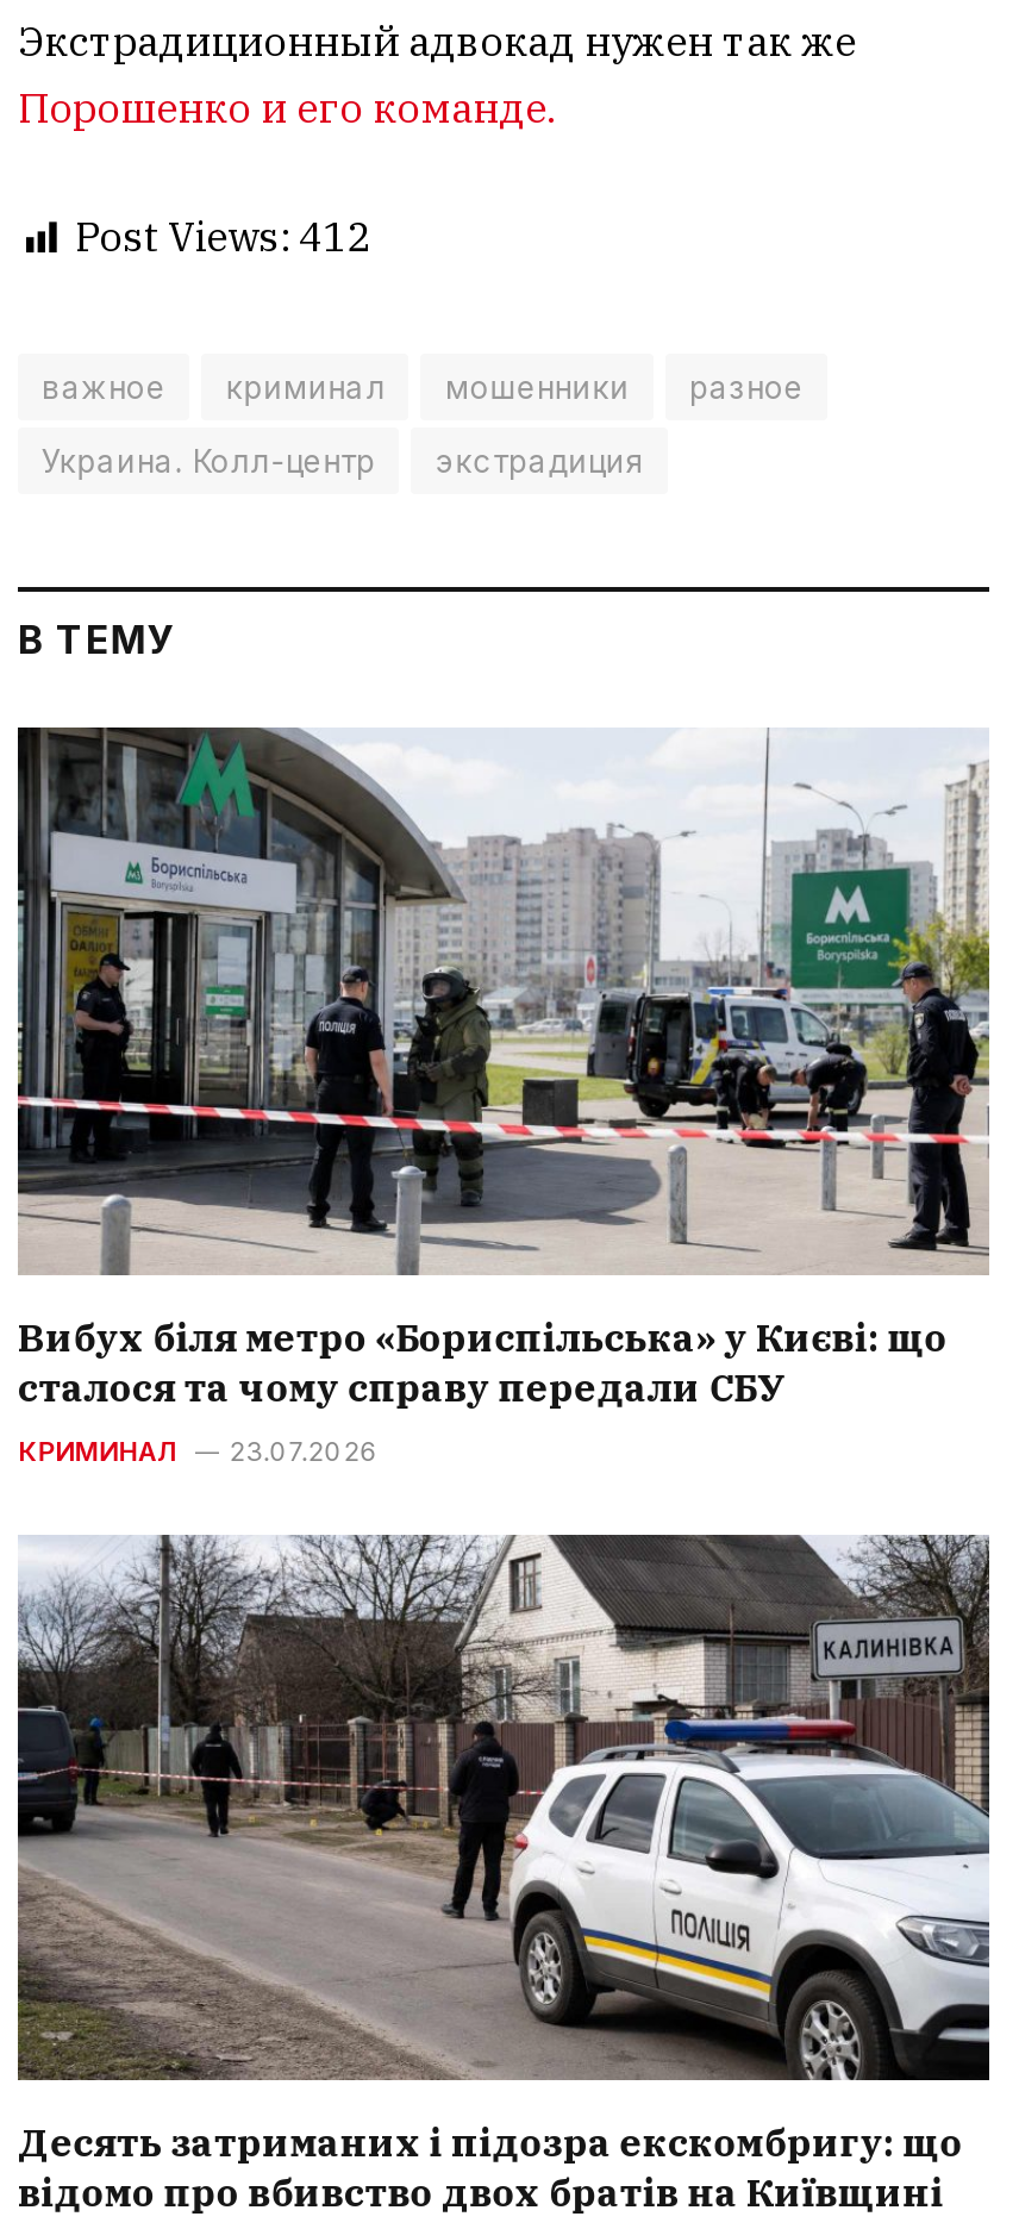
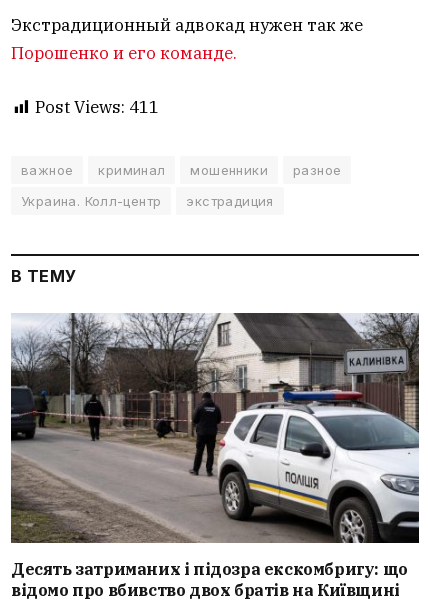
[75,211,370,264] Post Views: 412 -> [35,96,159,118] Post Views: 411
[15,725,992,1468] [image] | Вибух біля метро «Бориспільська» у Києві: що | сталося та чому справу передали СБУ | КРИМИНАЛ | 23.07.2026 -> none

